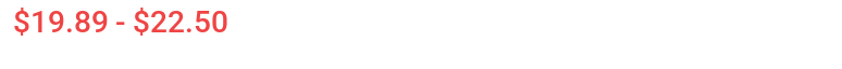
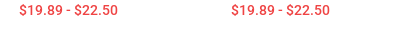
none -> [231,2,330,18] $19.89 - $22.50

